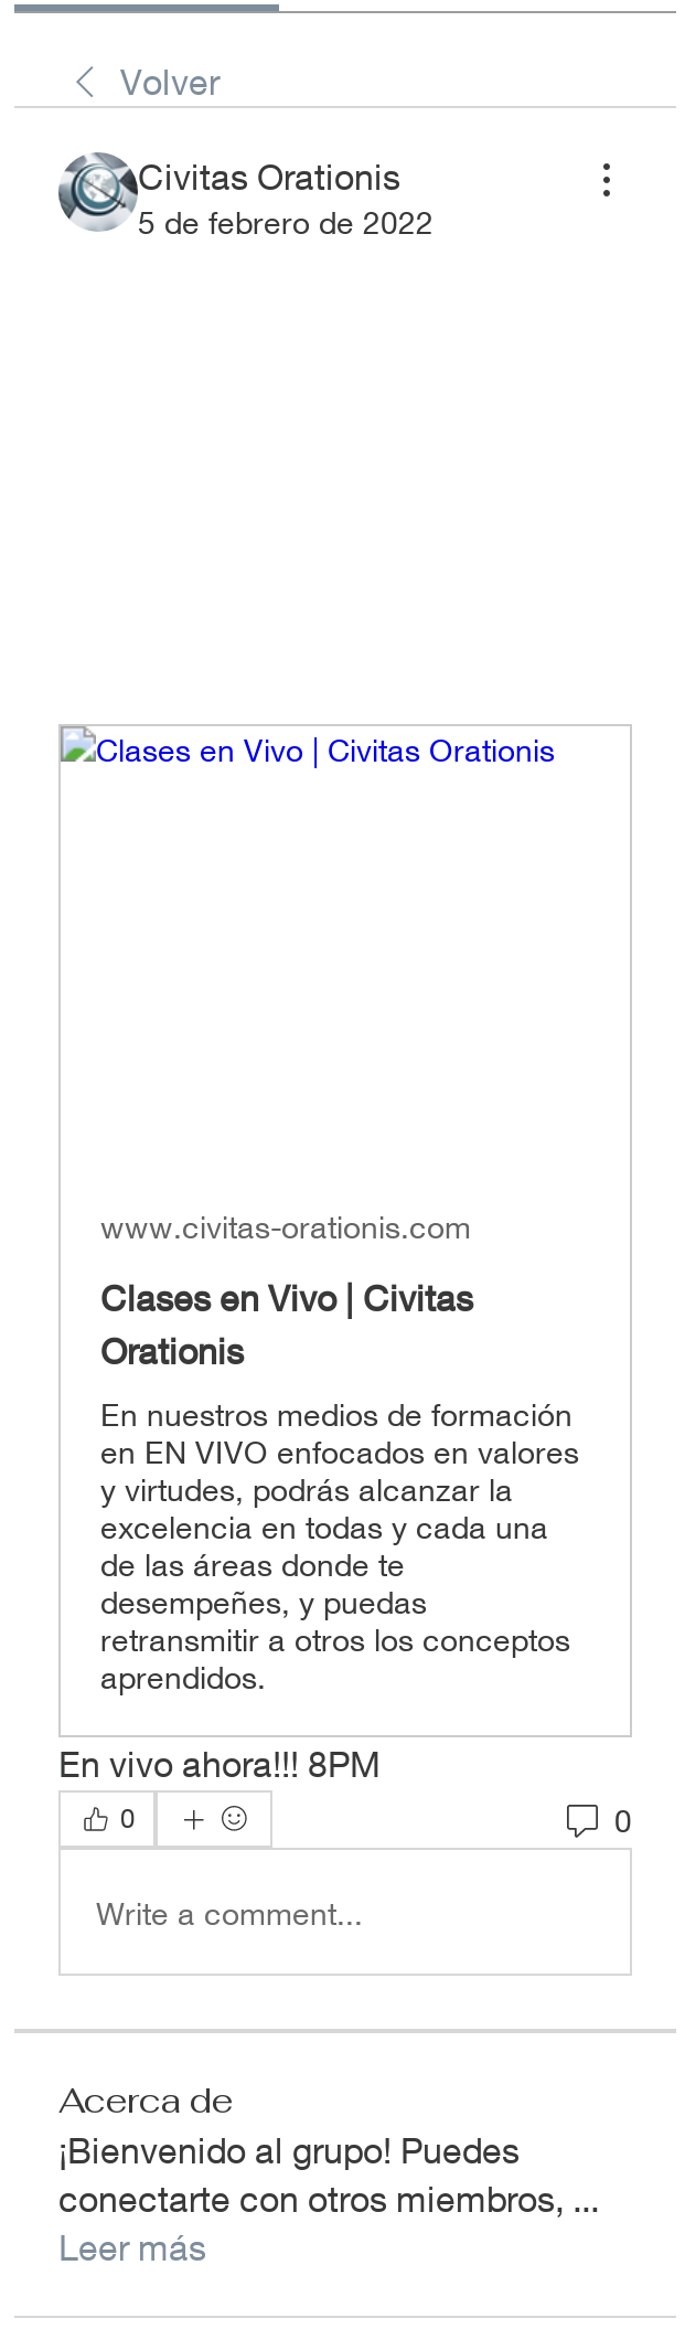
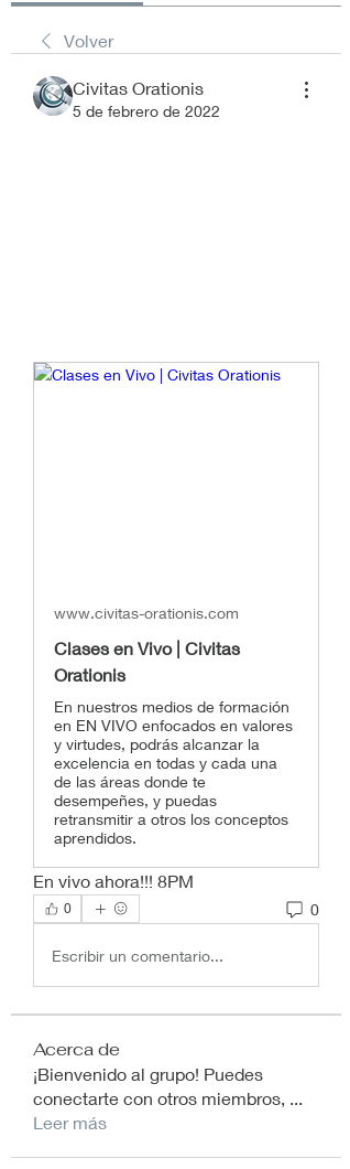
[96,1894,363,1931] Write a comment... -> [52,946,223,965] Escribir un comentario...

